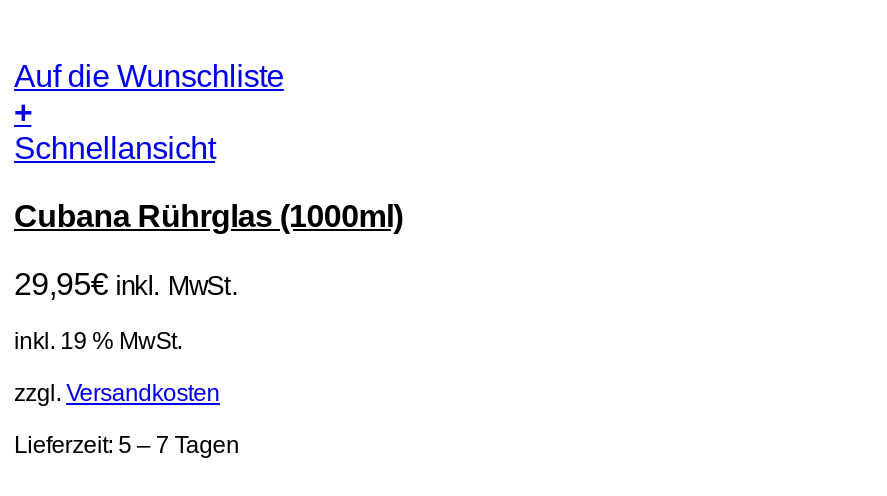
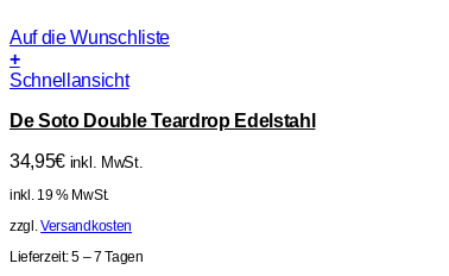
[14,200,403,234] Cubana Rührglas (1000ml) -> [10,111,315,131] De Soto Double Teardrop Edelstahl
[14,268,239,302] 29,95€ inkl. MwSt. -> [10,151,143,172] 34,95€ inkl. MwSt.

